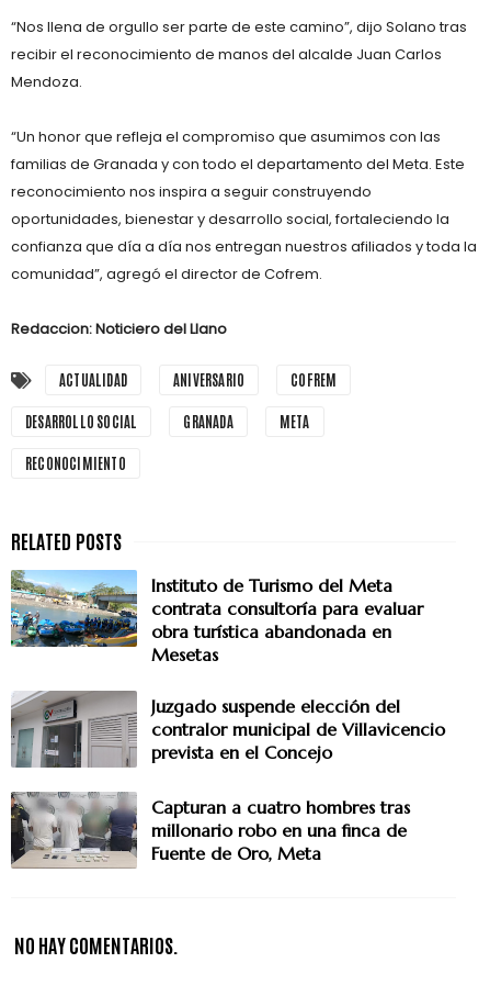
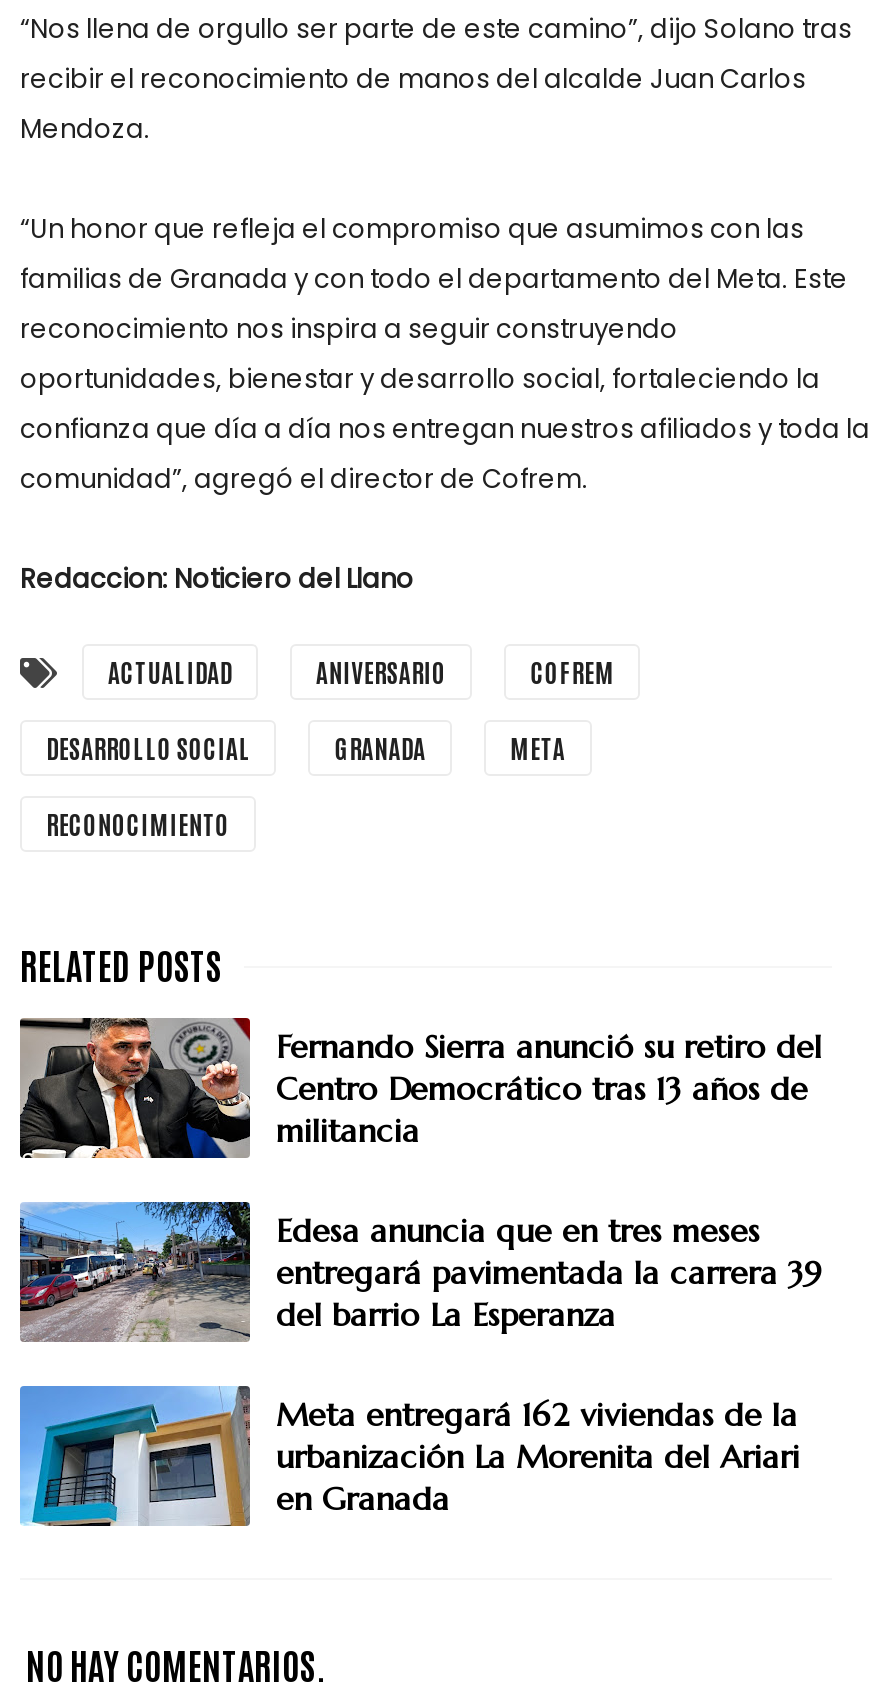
[10,569,423,666] [image] | Instituto de Turismo del Meta | contrata consultoría para evaluar | obra turística abandonada en | Mesetas -> [18,1016,822,1160] [image] | Fernando Sierra anunció su retiro del | Centro Democrático tras 13 años de | militancia
[11,690,445,768] [image] | Juzgado suspende elección del | contralor municipal de Villavicencio | prevista en el Concejo -> [18,1200,822,1342] [image] | Edesa anuncia que en tres meses | entregará pavimentada la carrera 39 | del barrio La Esperanza
[10,791,410,870] [image] | Capturan a cuatro hombres tras | millonario robo en una finca de | Fuente de Oro, Meta -> [18,1384,800,1526] [image] | Meta entregará 162 viviendas de la | urbanización La Morenita del Ariari | en Granada

